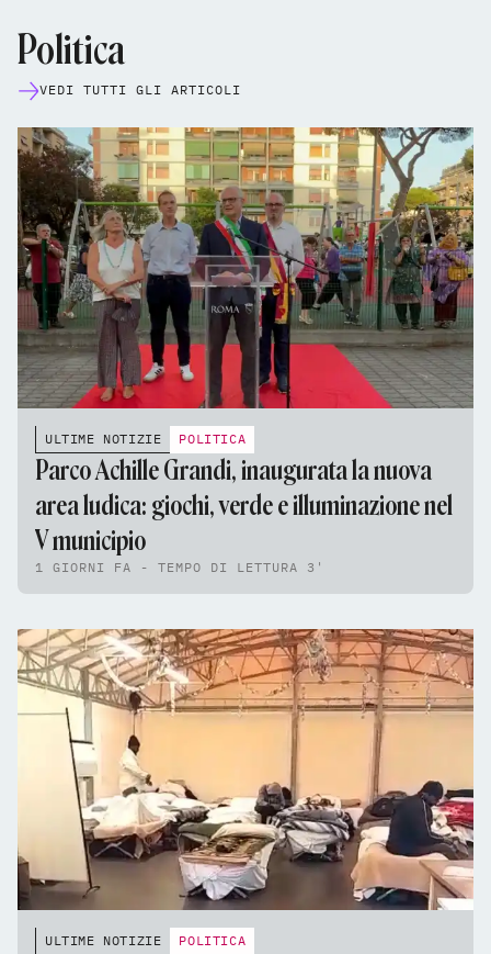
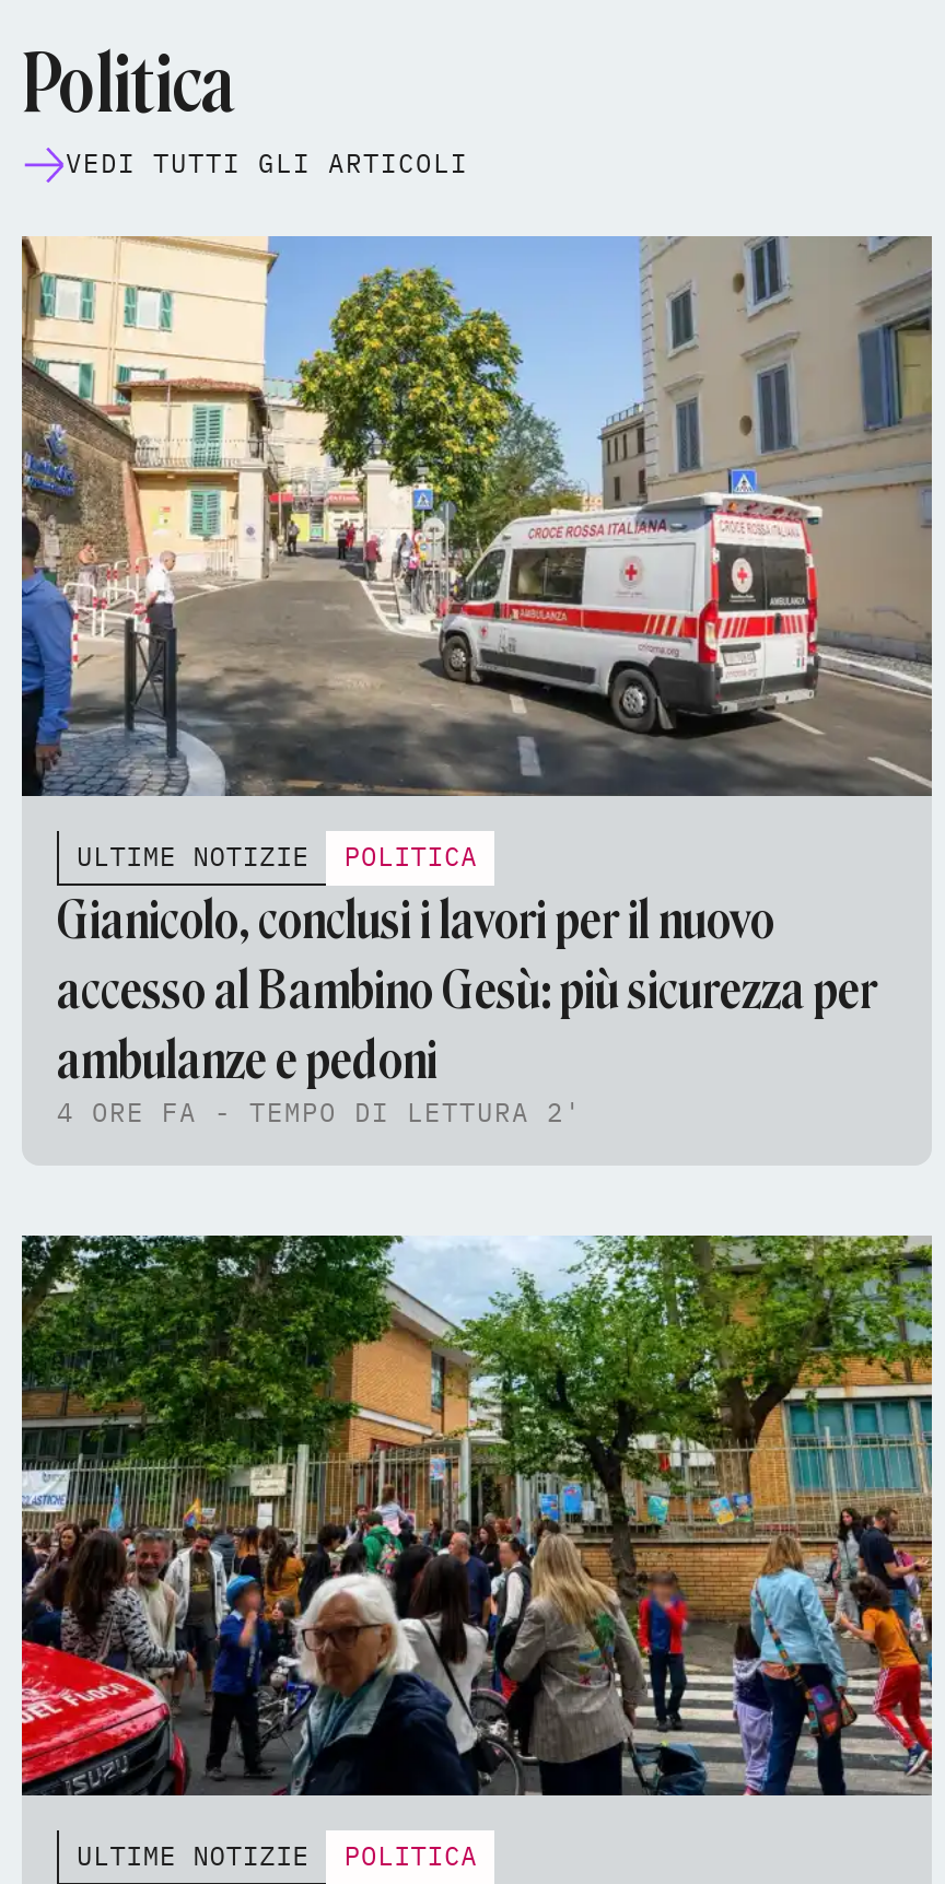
[16,126,473,409] [image] -> [20,235,932,797] [image]
[35,454,453,575] Parco Achille Grandi, inaugurata la nuova | area ludica: giochi, verde e illuminazione nel | V municipio | 1 GIORNI FA - TEMPO DI LETTURA 3' -> [57,889,877,1129] Gianicolo, conclusi i lavori per il nuovo | accesso al Bambino Gesù: più sicurezza per | ambulanze e pedoni | 4 ORE FA - TEMPO DI LETTURA 2'
[16,628,475,910] [image] -> [20,1232,934,1797] [image]

